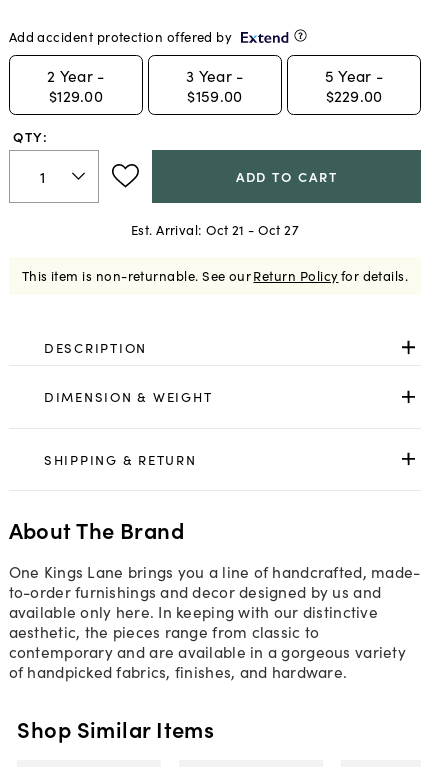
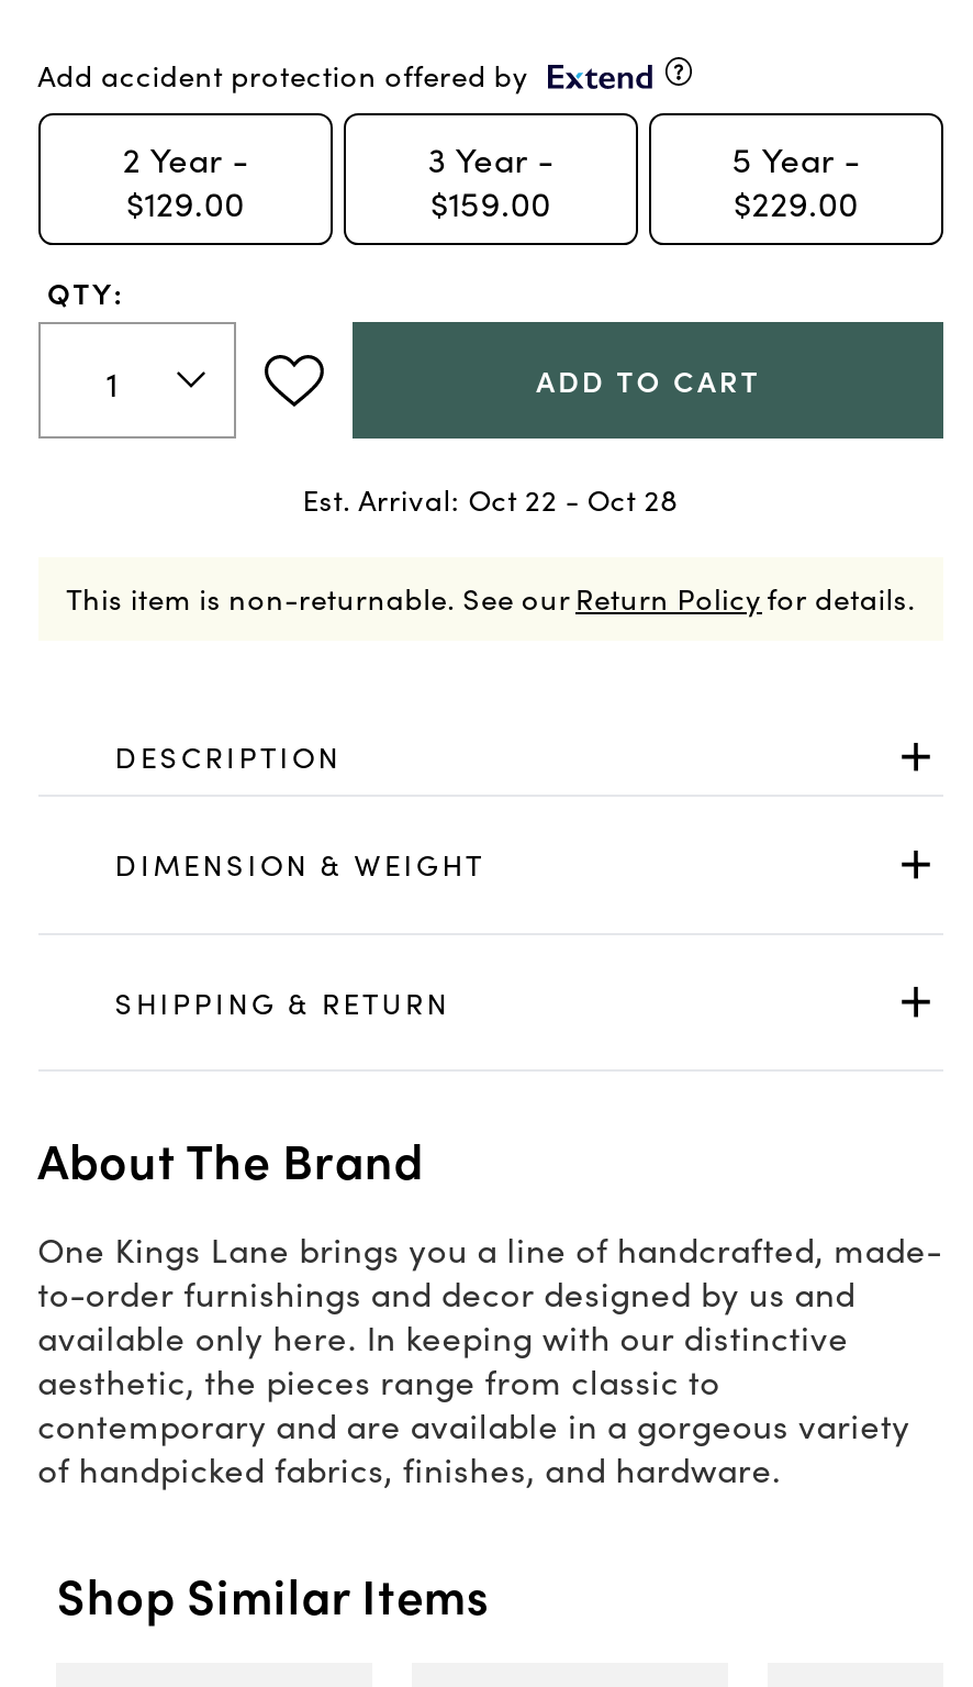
[131,220,299,239] Est. Arrival: Oct 21 - Oct 27 -> [303,477,679,519] Est. Arrival: Oct 22 - Oct 28

